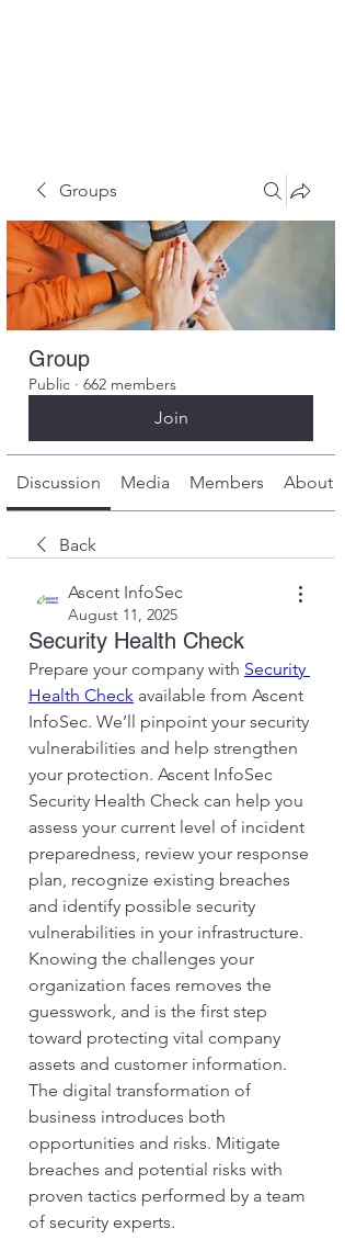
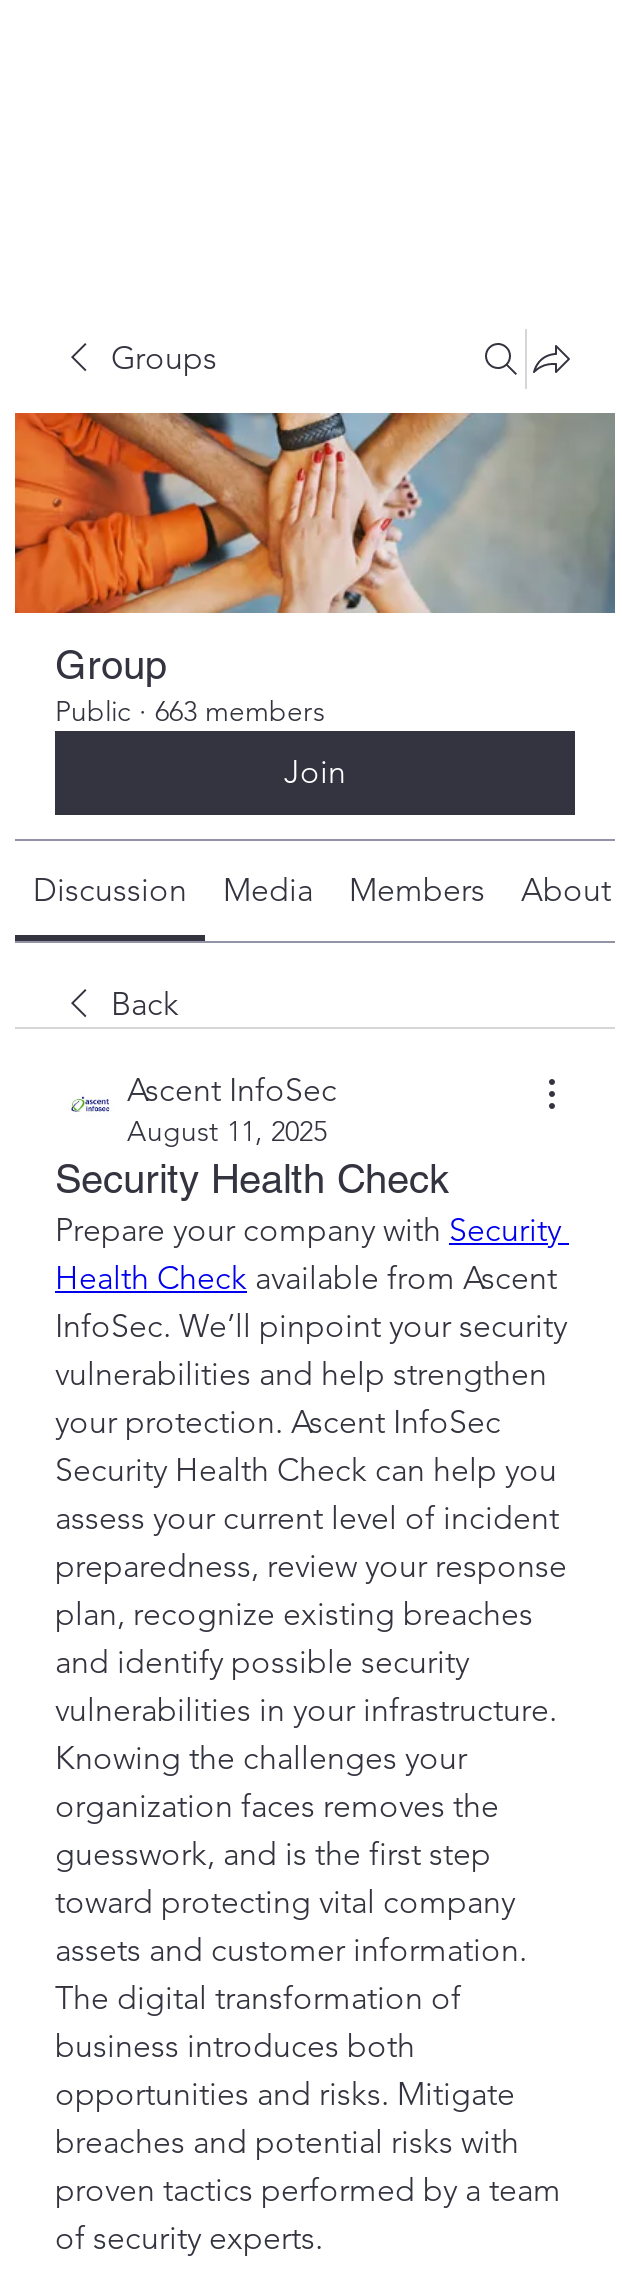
[28,374,176,394] Public · 662 members -> [55,692,325,728] Public · 663 members

